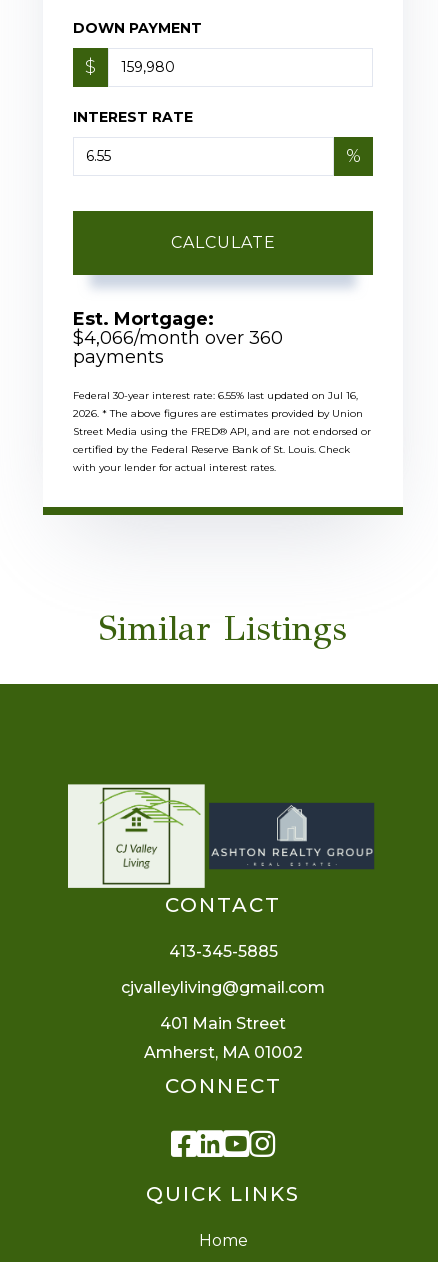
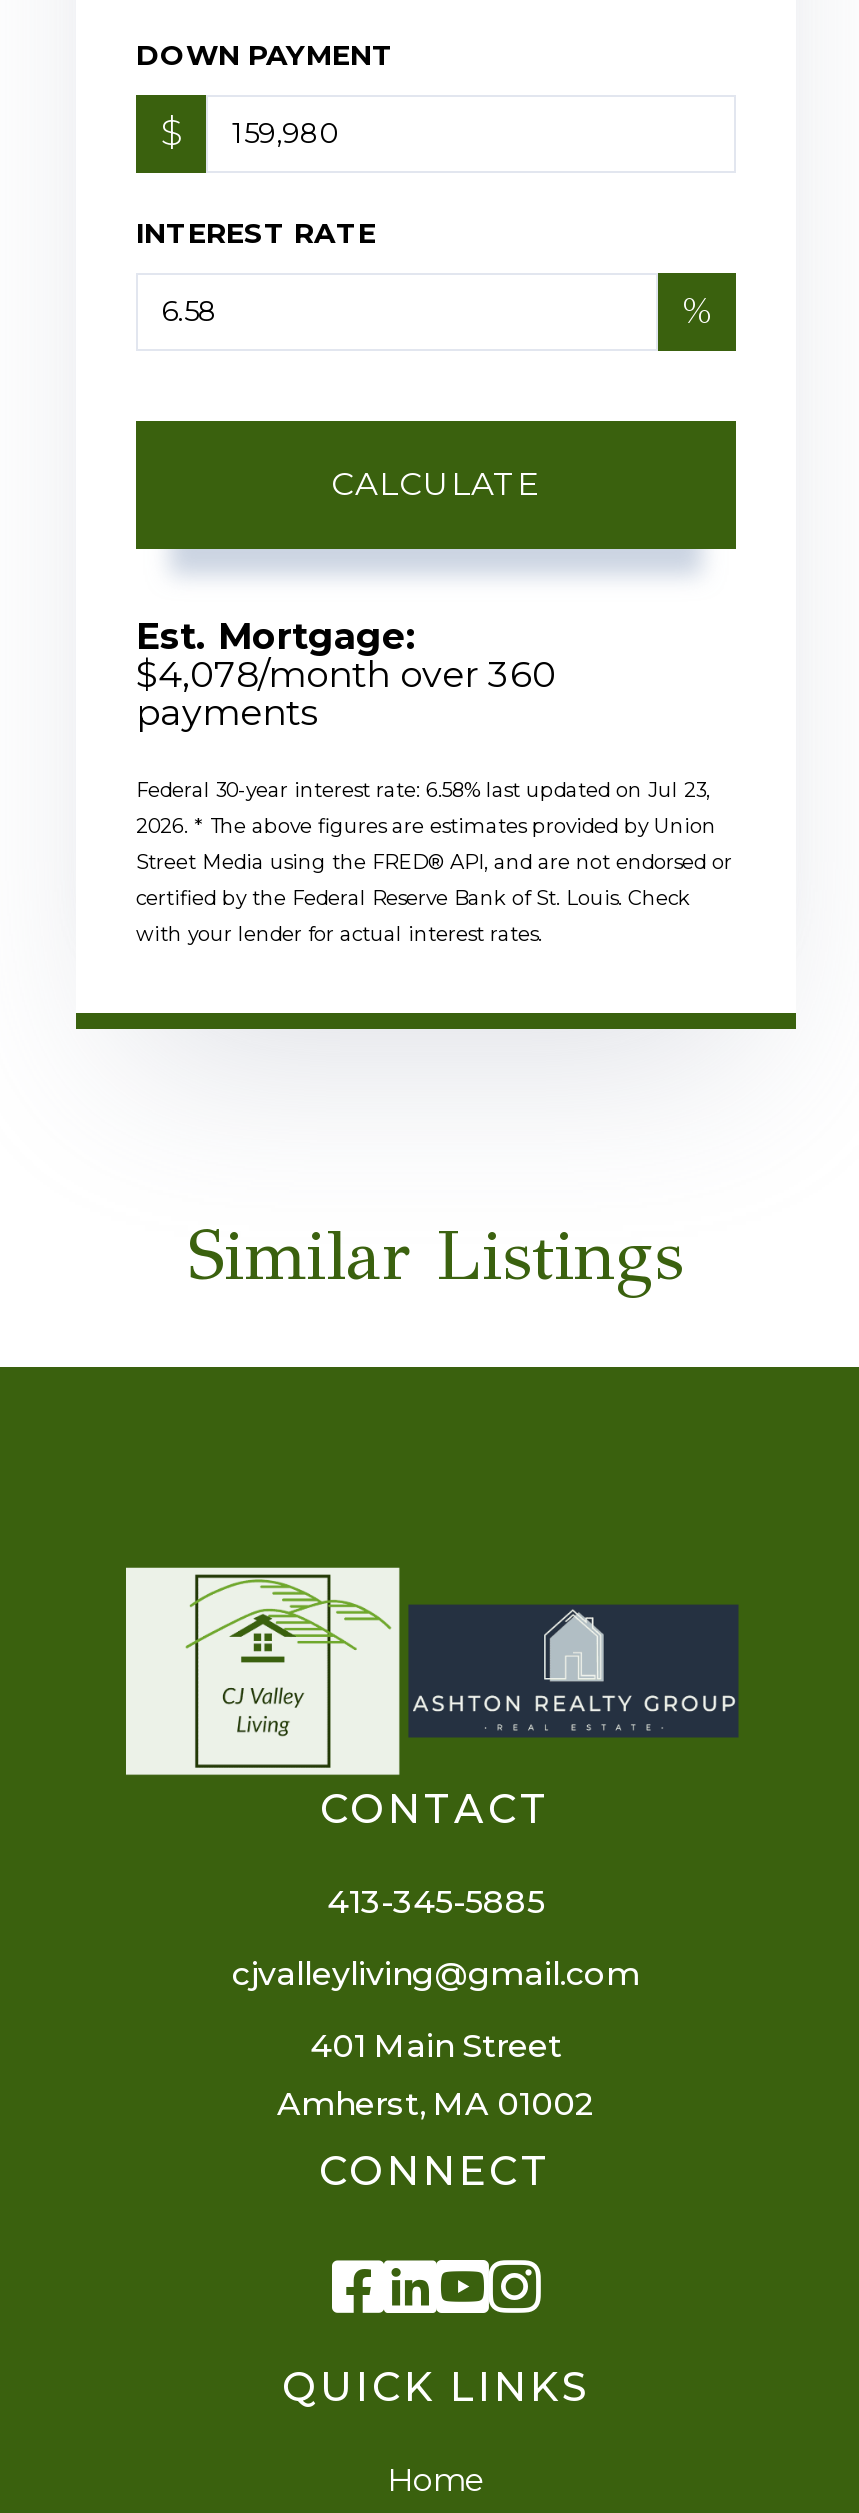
[73,327,283,349] $4,066/month over 360 -> [136,652,556,696] $4,078/month over 360
[73,389,358,402] Federal 30-year interest rate: 6.55% last updated on Jul 16, -> [136,776,710,802] Federal 30-year interest rate: 6.58% last updated on Jul 23,

